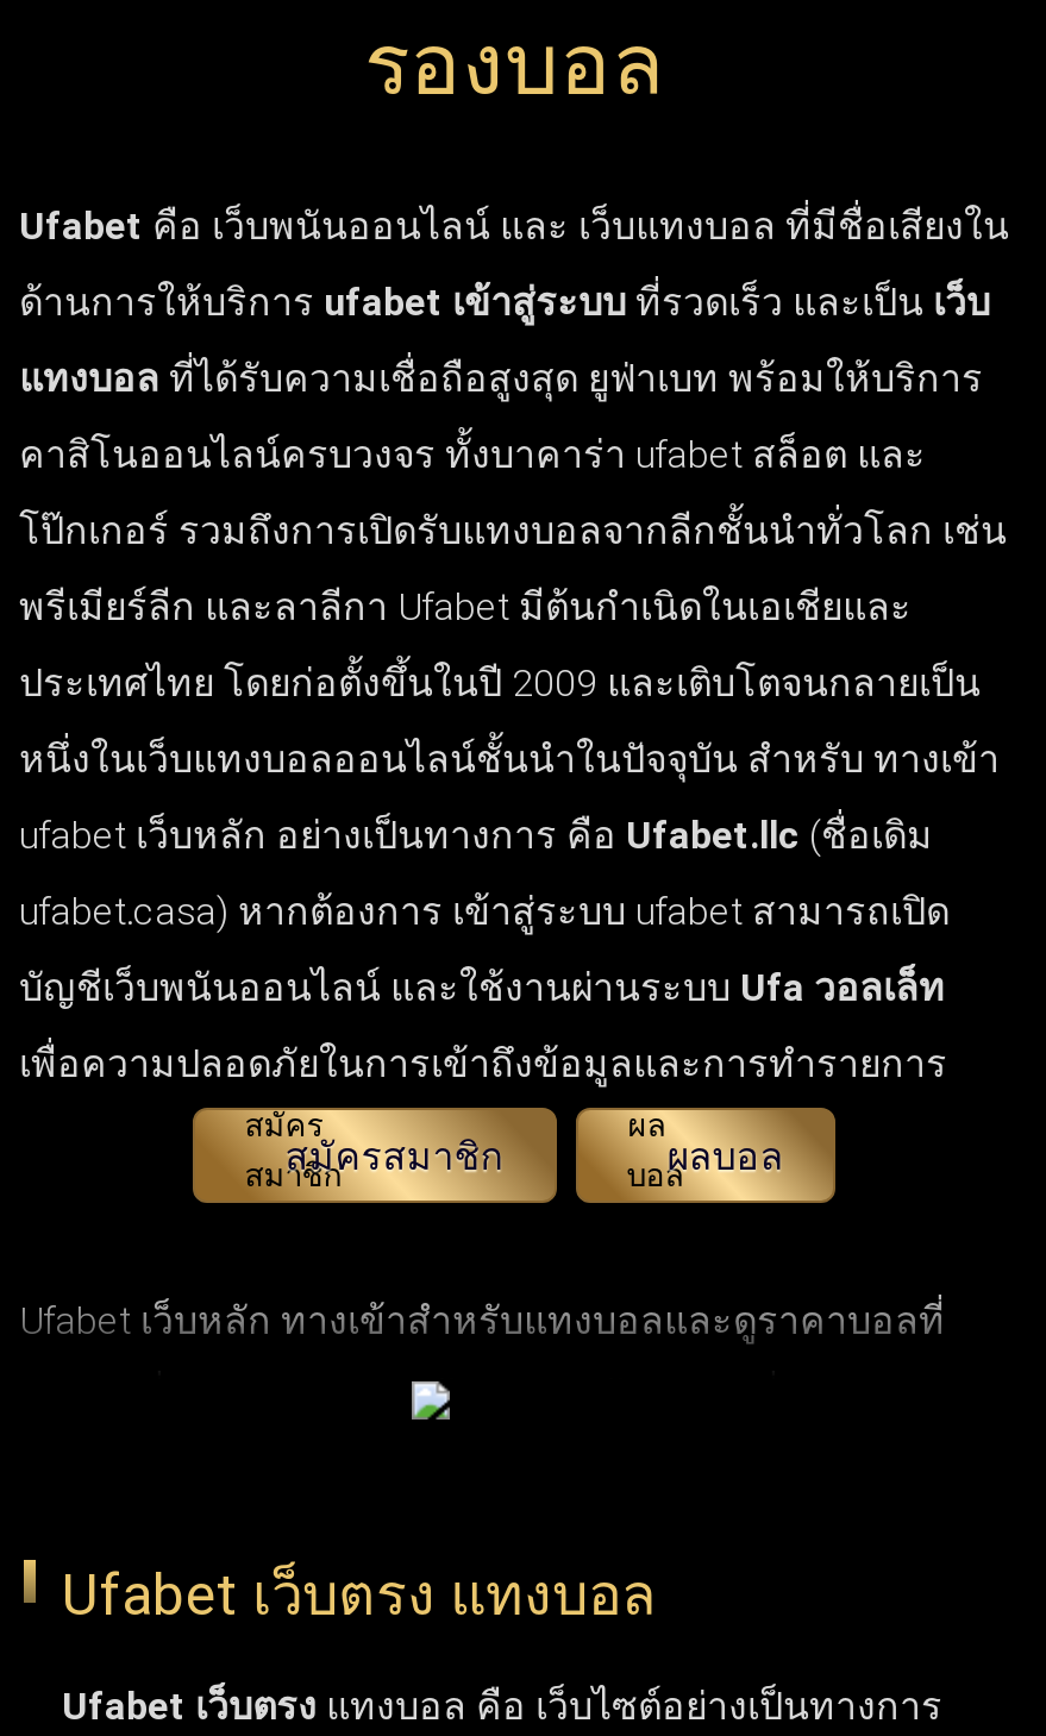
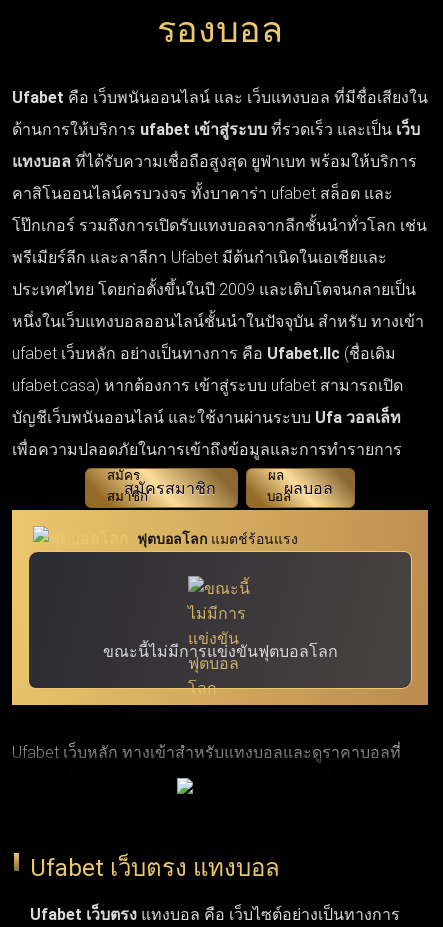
none -> [11,509,429,706] [image] | ฟุตบอลโลก แมตช์ร้อนแรง
none -> [102,642,337,661] ขณะนี้ไม่มีการแข่งขันฟุตบอลโลก

